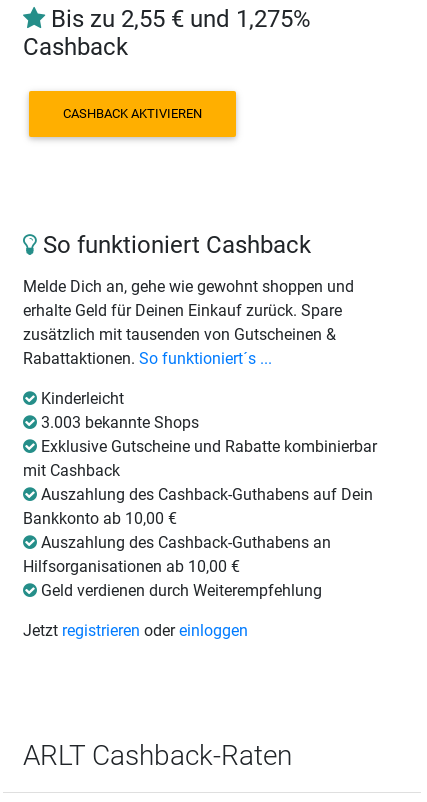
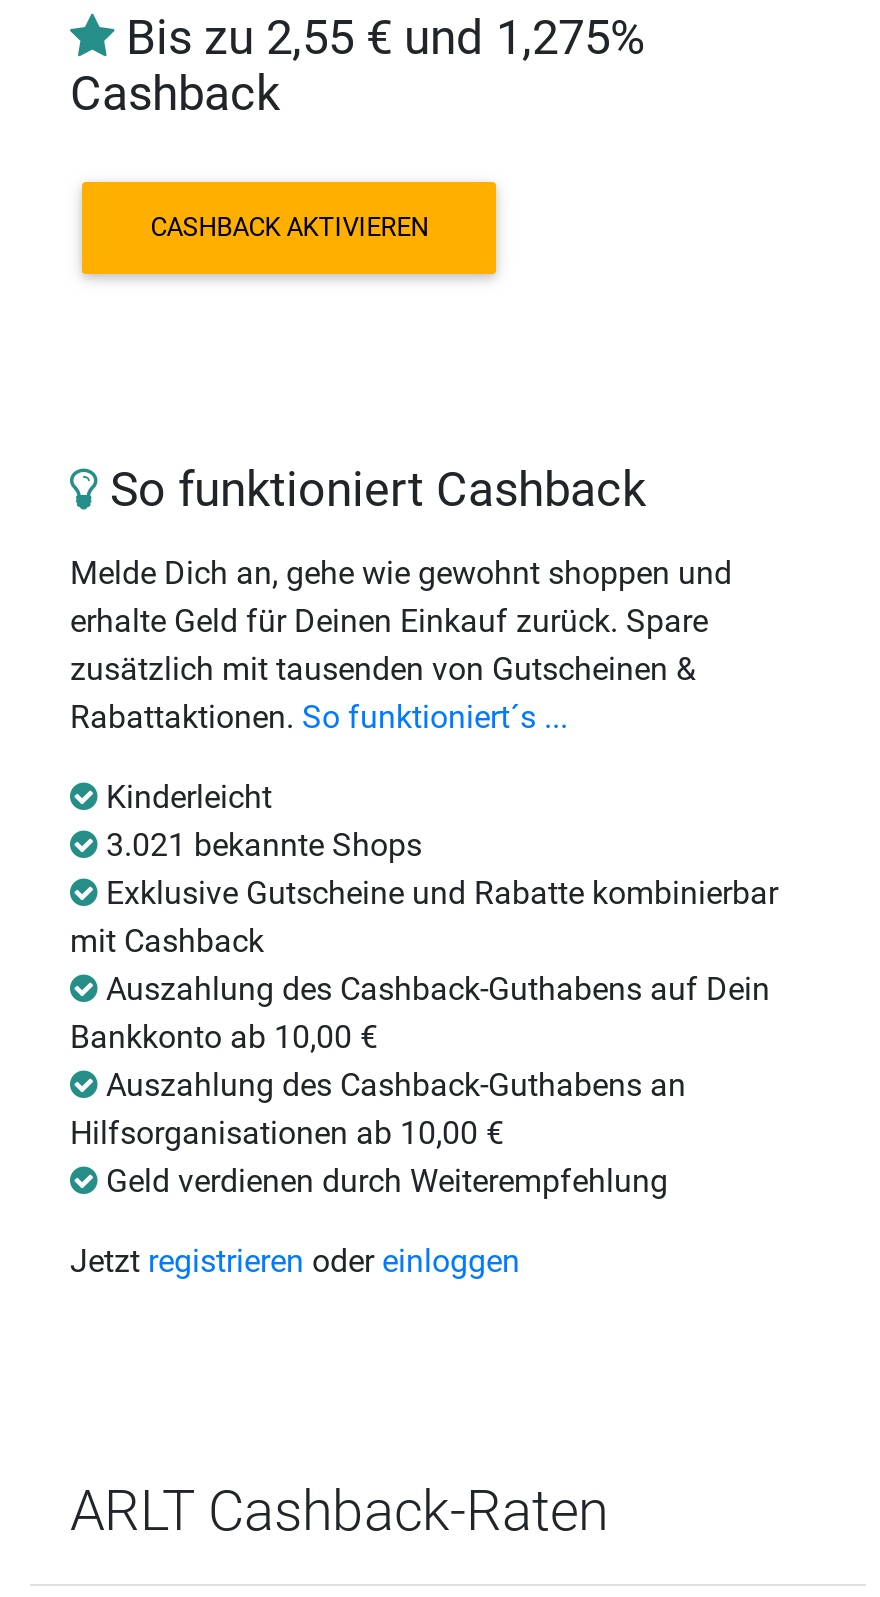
[37,412,199,431] 3.003 bekannte Shops -> [98,825,422,863] 3.021 bekannte Shops

